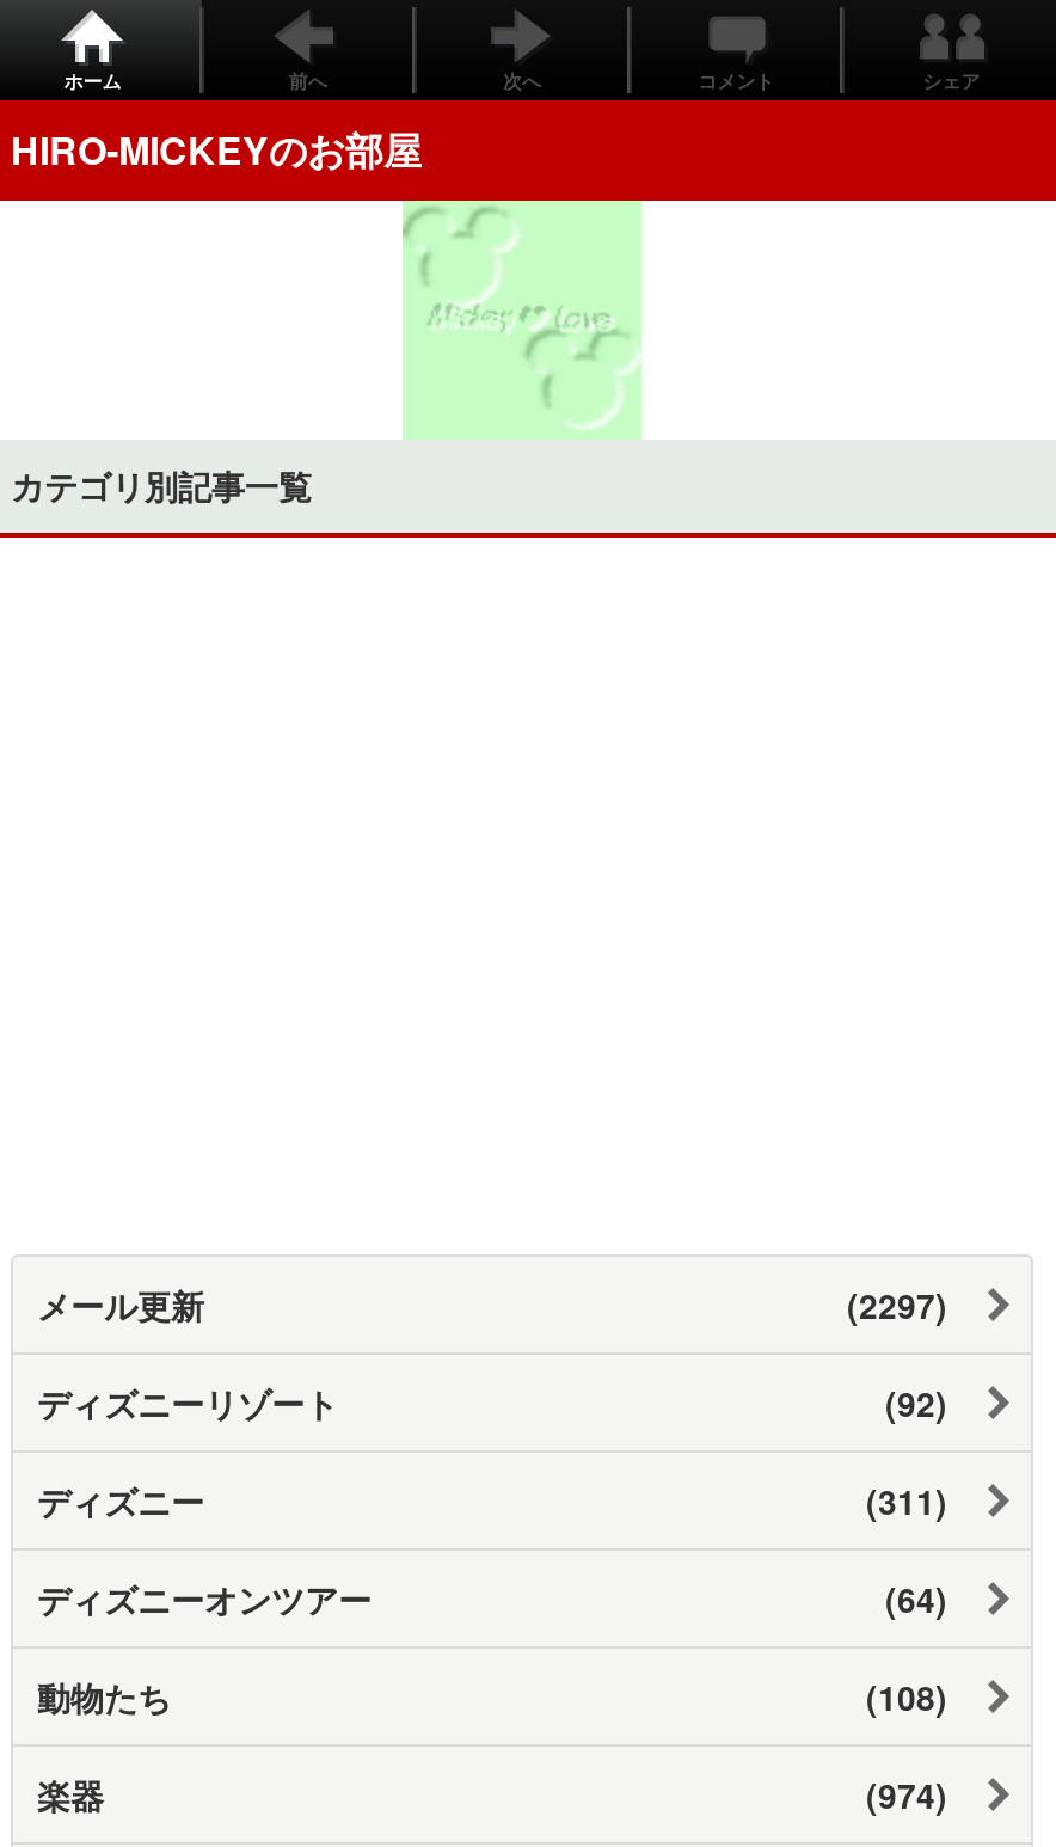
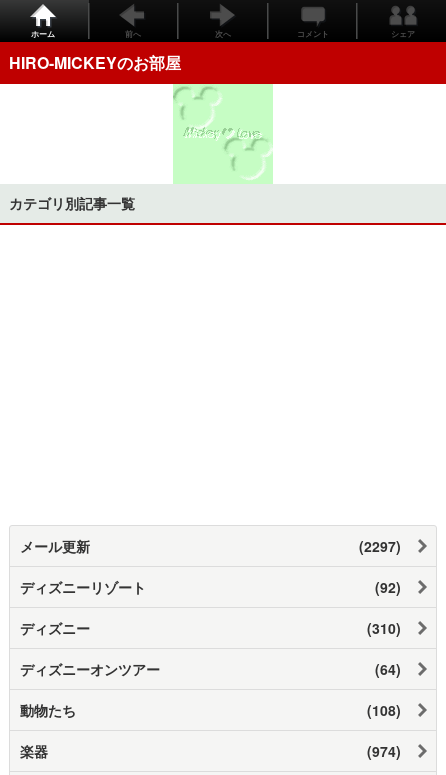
[866,1476,947,1524] (311) -> [367,618,401,638] (310)

